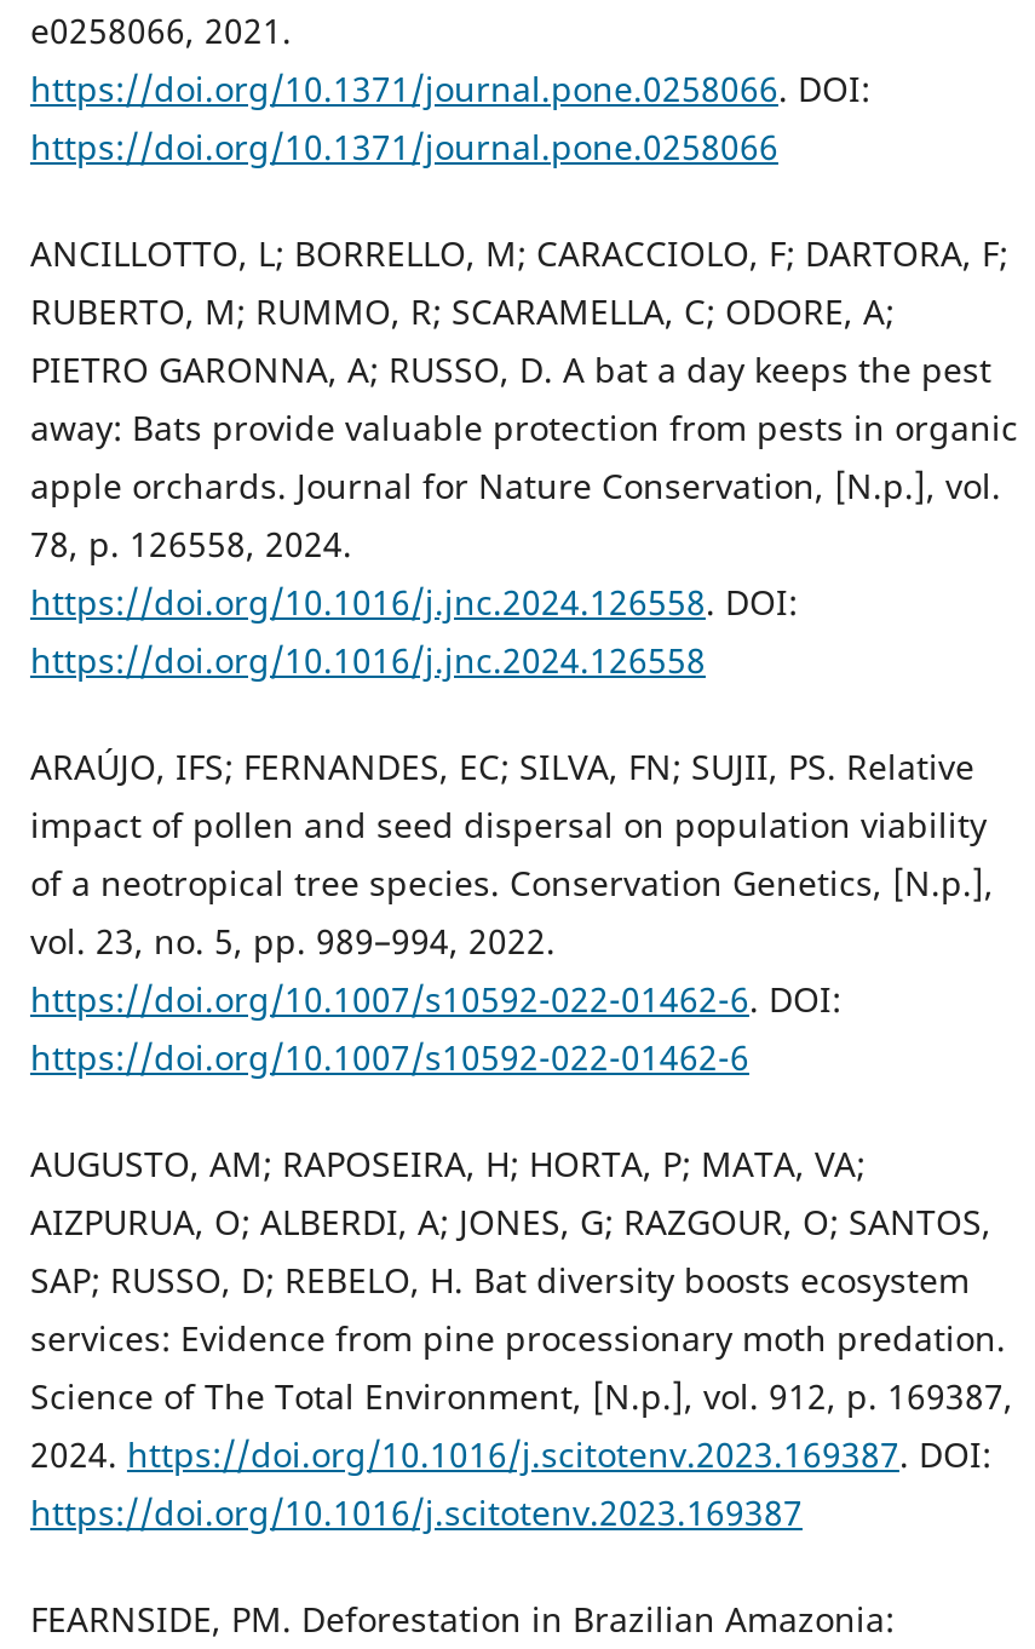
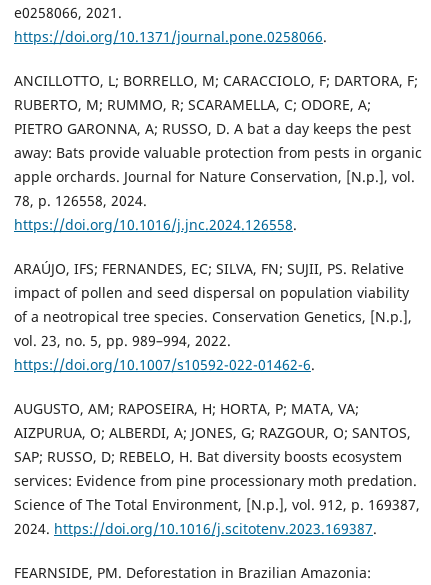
[30,65,870,169] https://doi.org/10.1371/journal.pone.0258066. DOI: | https://doi.org/10.1371/journal.pone.0258066 -> [14,27,327,46] https://doi.org/10.1371/journal.pone.0258066.
[30,578,798,682] https://doi.org/10.1016/j.jnc.2024.126558. DOI: | https://doi.org/10.1016/j.jnc.2024.126558 -> [14,215,297,234] https://doi.org/10.1016/j.jnc.2024.126558.
[30,975,841,1079] https://doi.org/10.1007/s10592-022-01462-6. DOI: | https://doi.org/10.1007/s10592-022-01462-6 -> [14,355,315,374] https://doi.org/10.1007/s10592-022-01462-6.
[30,1431,991,1535] 2024. https://doi.org/10.1016/j.scitotenv.2023.169387. DOI: | https://doi.org/10.1016/j.scitotenv.2023.169387 -> [14,519,377,538] 2024. https://doi.org/10.1016/j.scitotenv.2023.169387.

